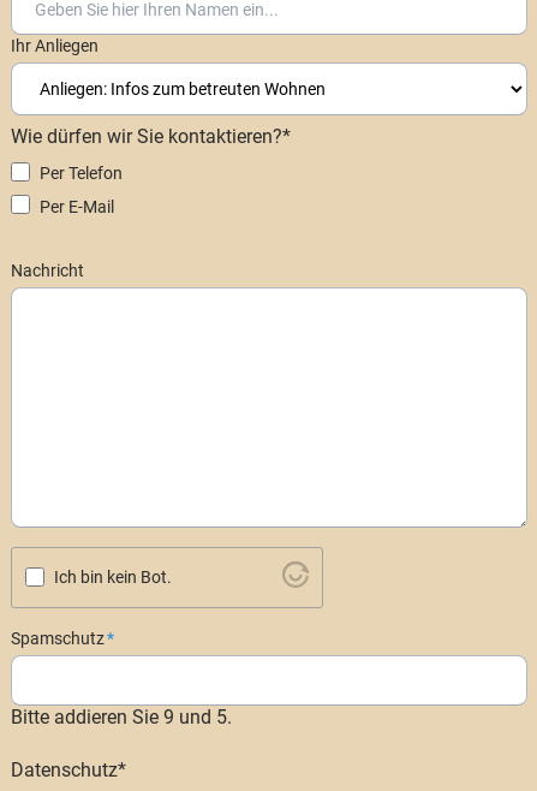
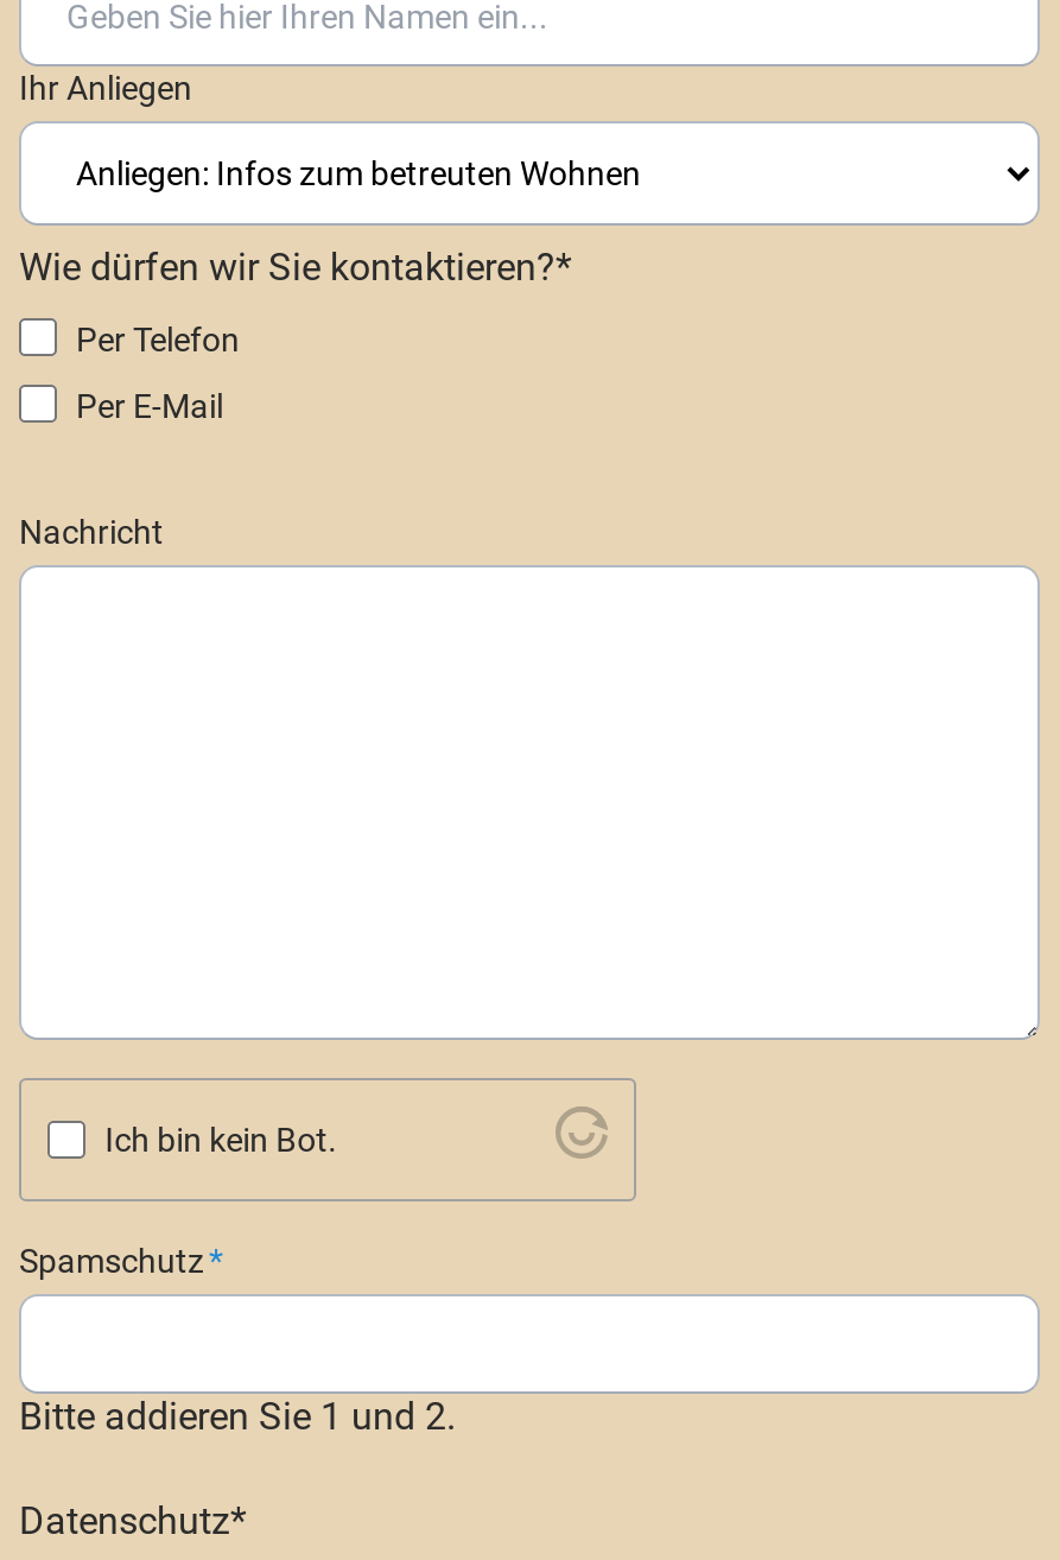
[11,706,232,729] Bitte addieren Sie 9 und 5. -> [19,1393,456,1438] Bitte addieren Sie 1 und 2.

